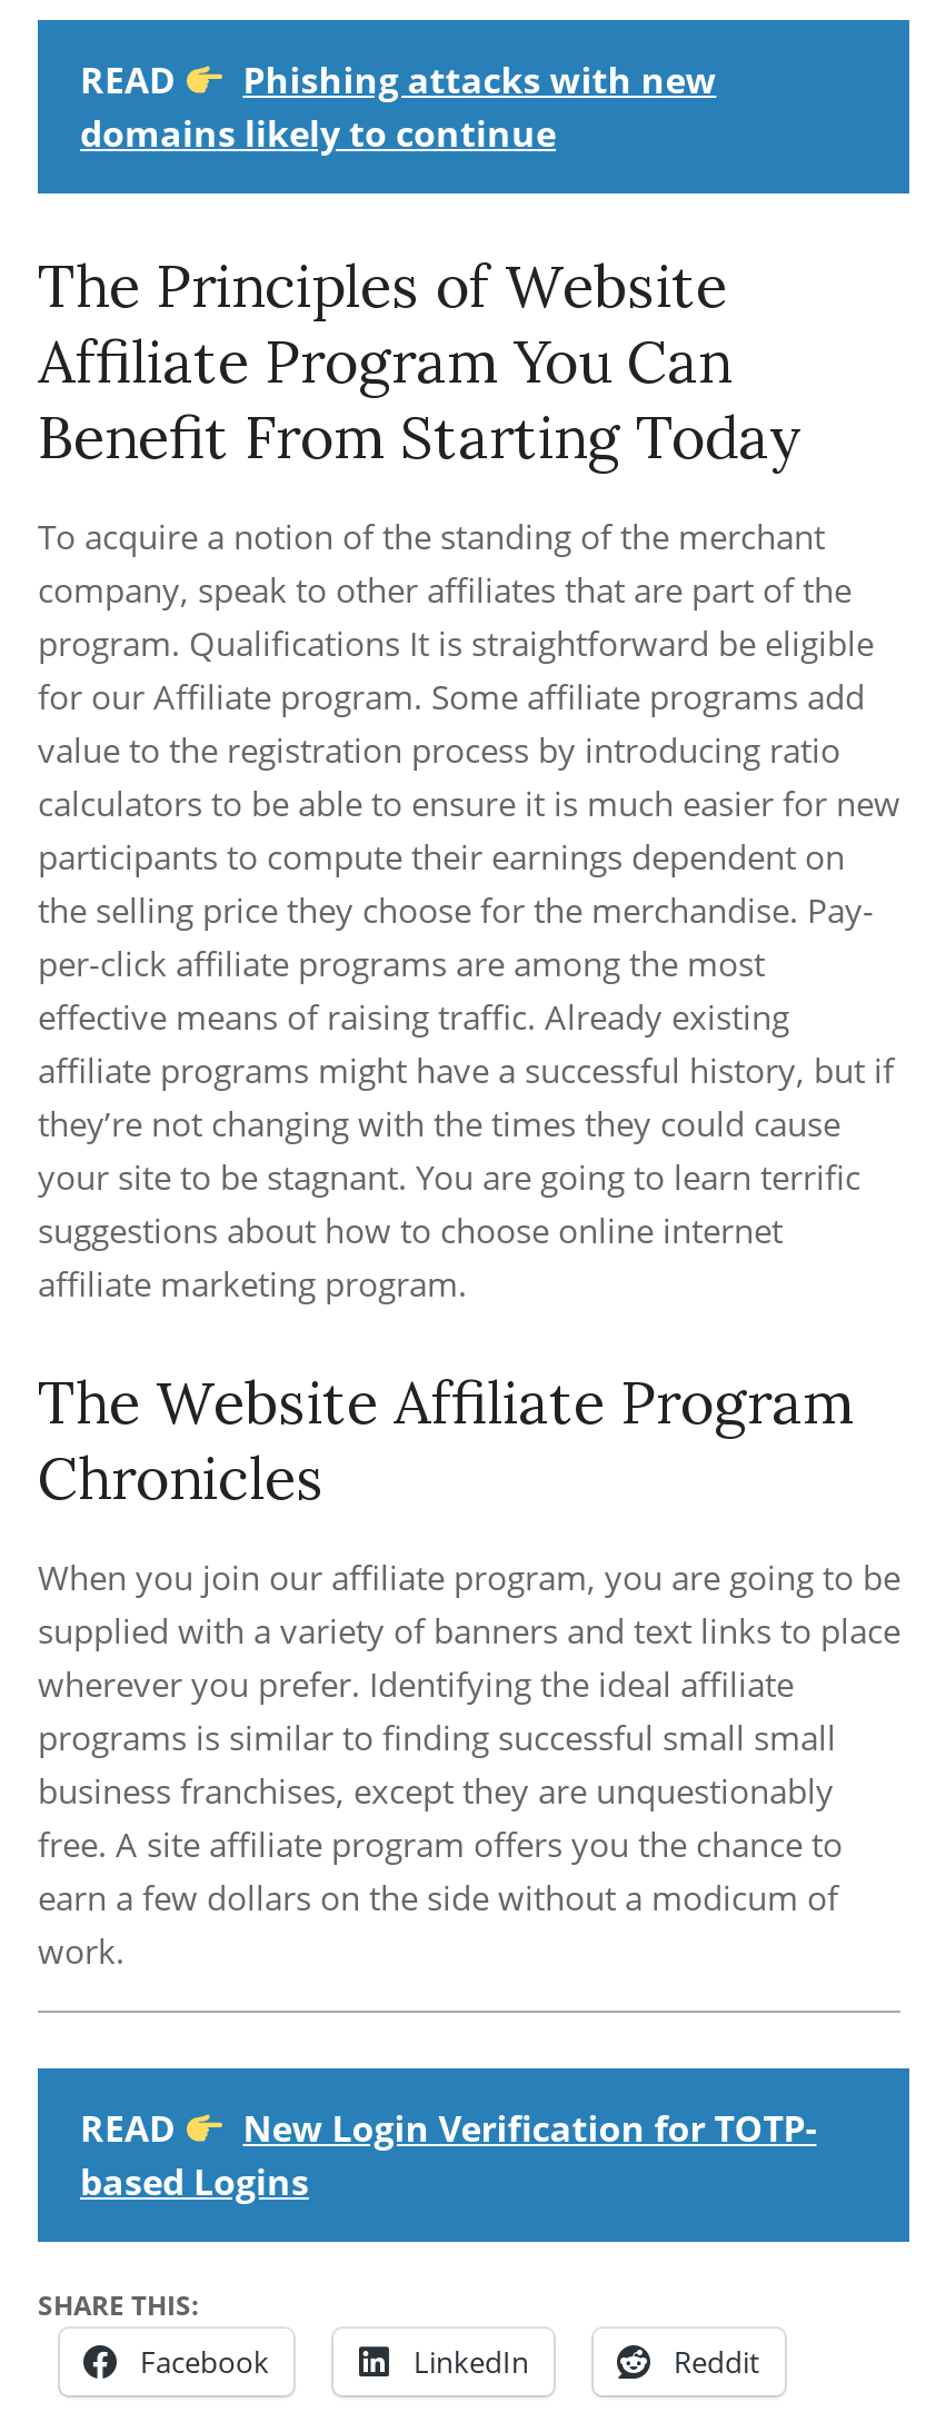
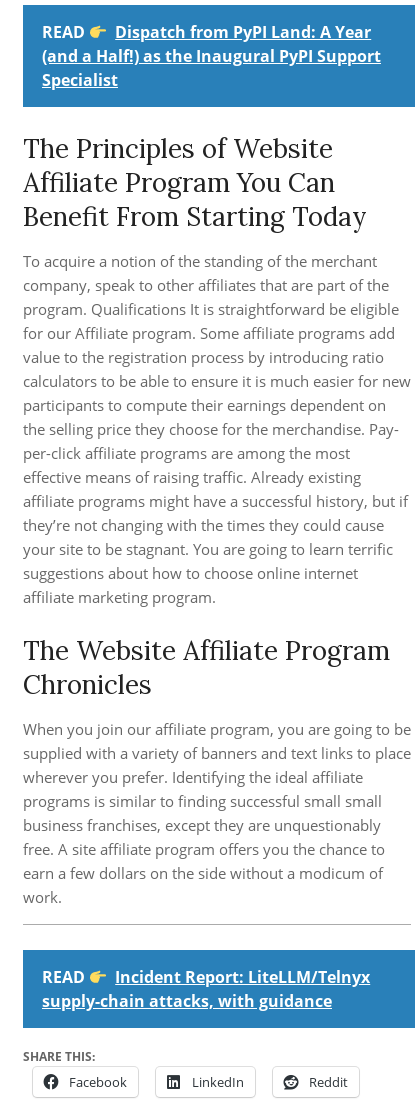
[80,56,716,158] Phishing attacks with new | domains likely to continue -> [42,21,381,91] Dispatch from PyPI Land: A Year | (and a Half!) as the Inaugural PyPI Support | Specialist
[80,2104,816,2206] New Login Verification for TOTP- | based Logins -> [42,966,370,1012] Incident Report: LiteLLM/Telnyx | supply-chain attacks, with guidance

